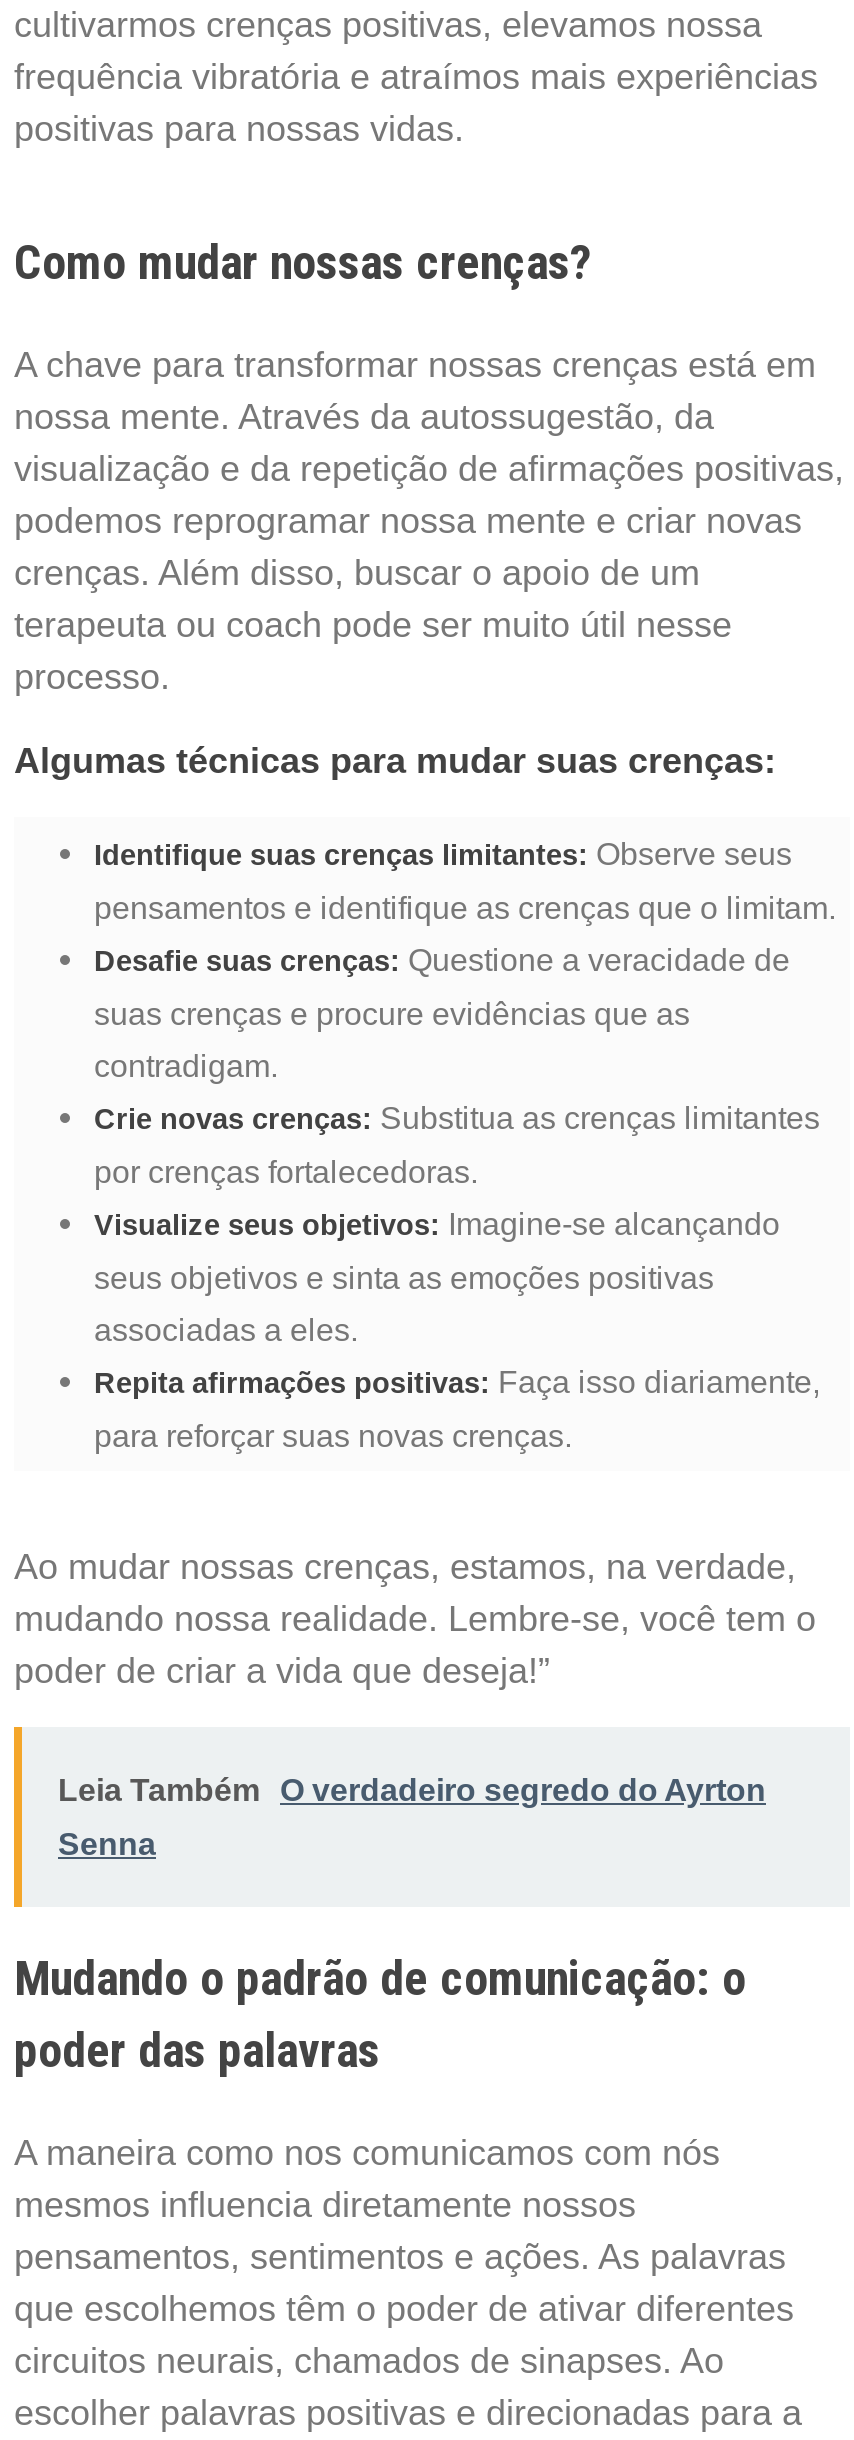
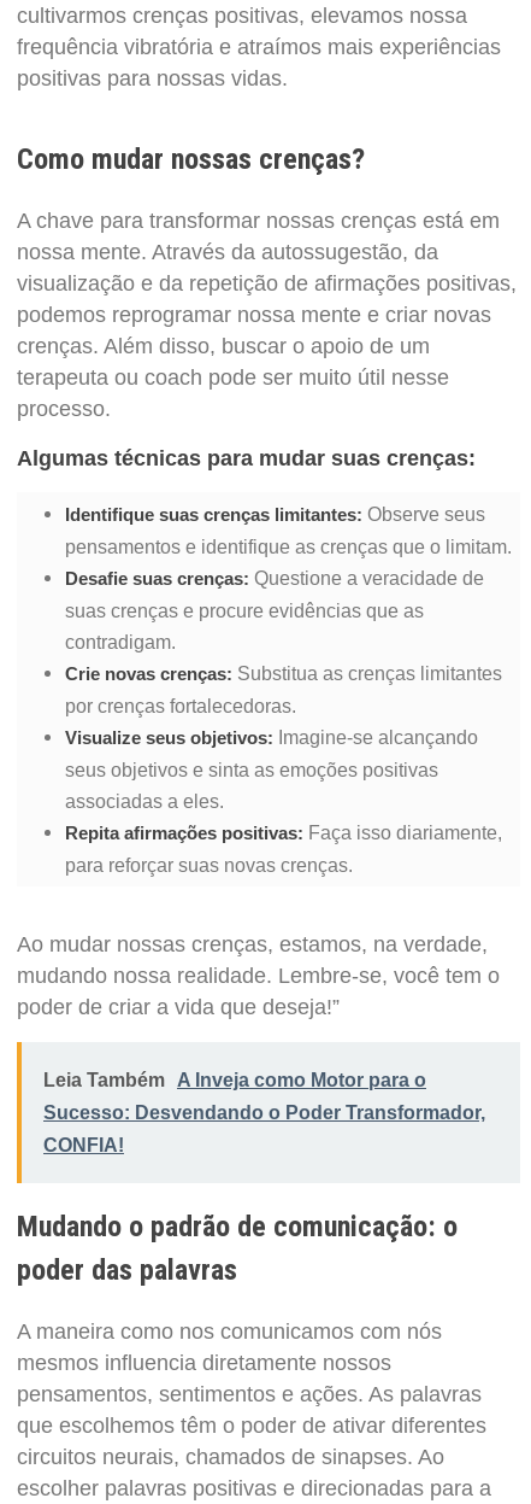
[58,1773,766,1861] Leia Também O verdadeiro segredo do Ayrton | Senna -> [43,1069,485,1155] Leia Também A Inveja como Motor para o | Sucesso: Desvendando o Poder Transformador, | CONFIA!

